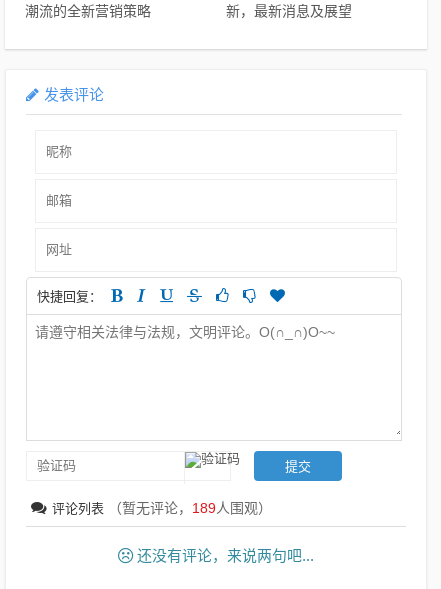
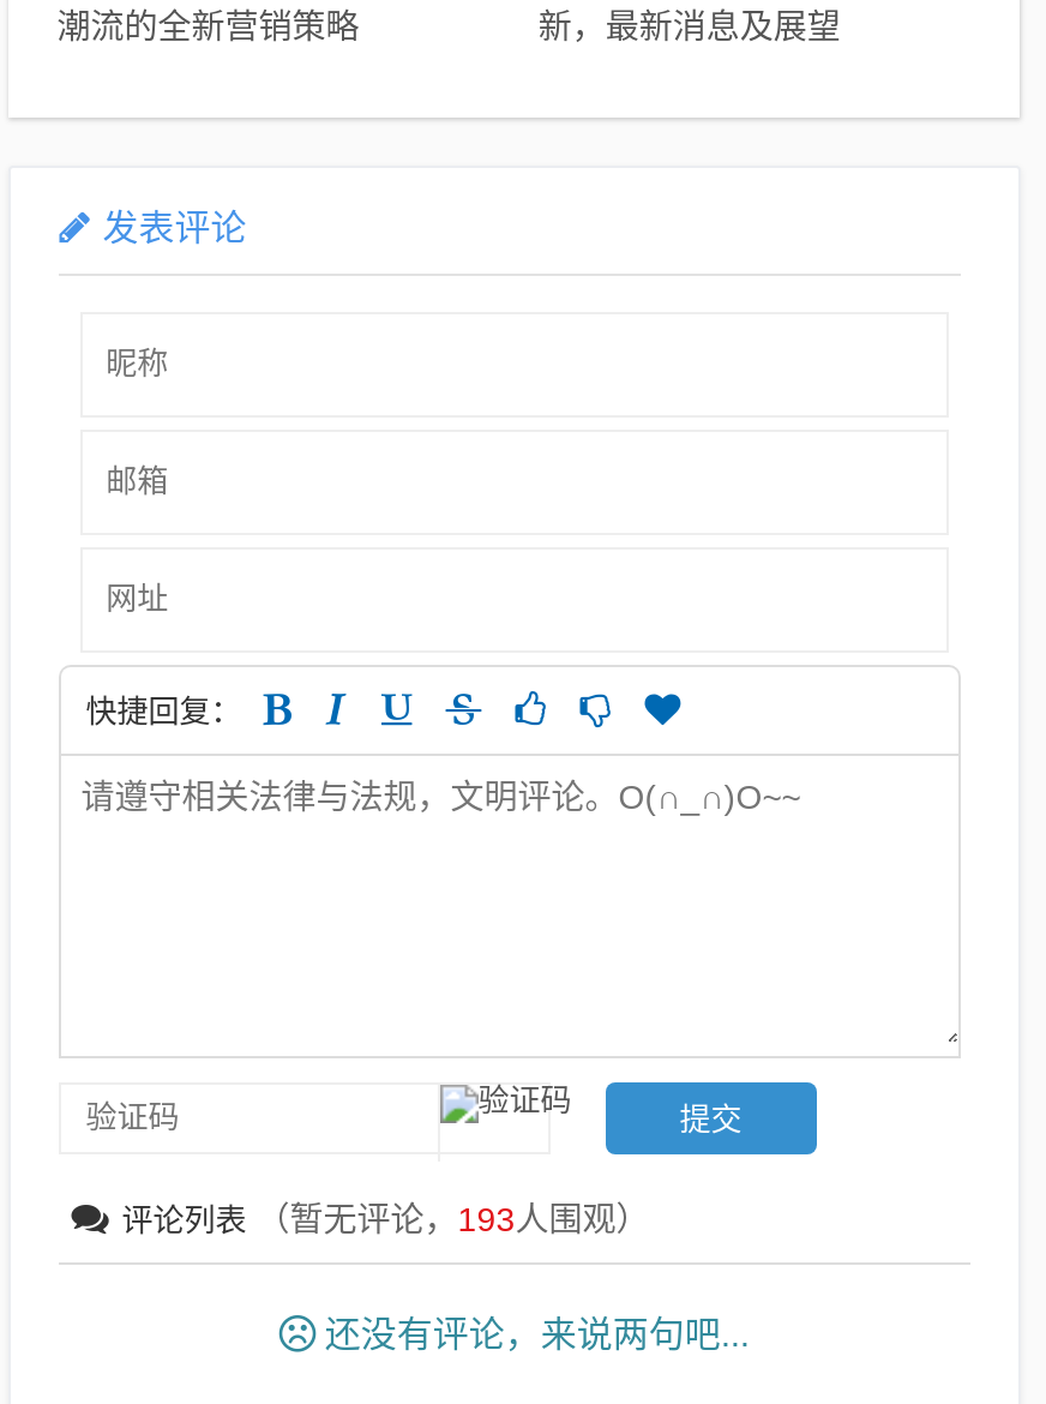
[52,500,272,516] 评论列表（暂无评论，189人围观） -> [122,1200,649,1239] 评论列表（暂无评论，193人围观）

